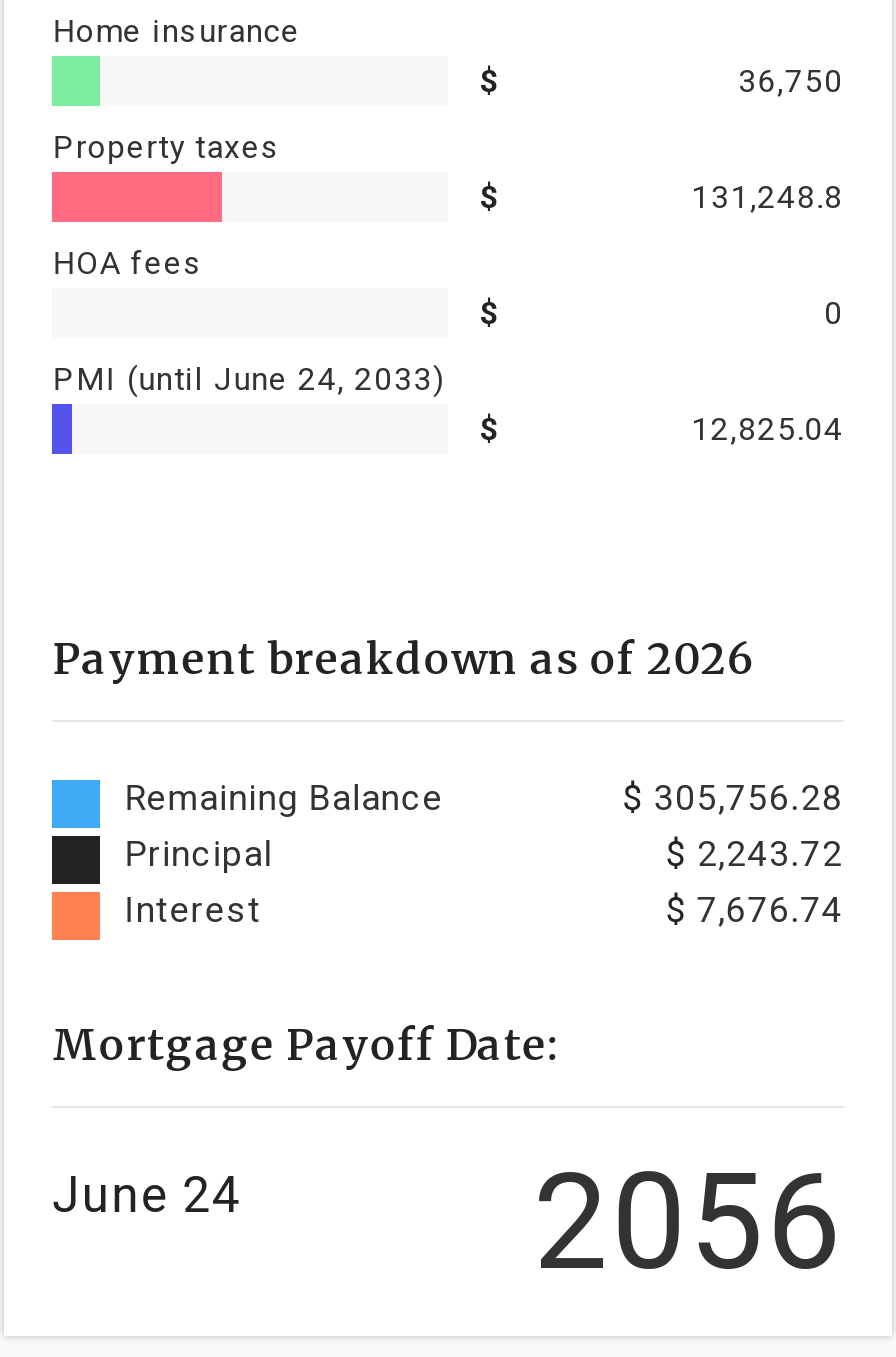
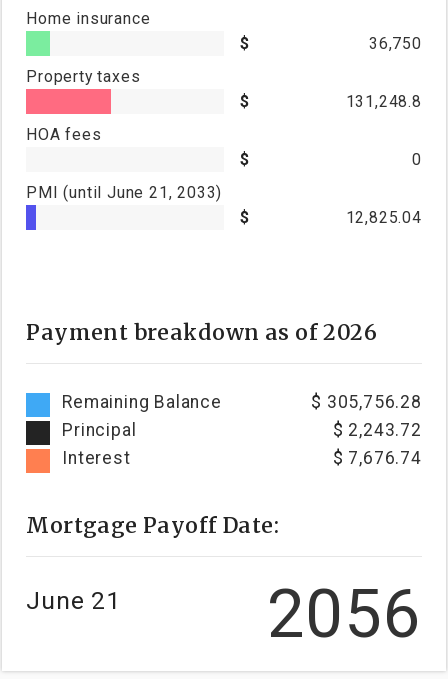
[52,360,444,398] PMI (until June 24, 2033) -> [26,183,222,202] PMI (until June 21, 2033)
[52,1166,242,1224] June 24 -> [26,586,121,615] June 21

